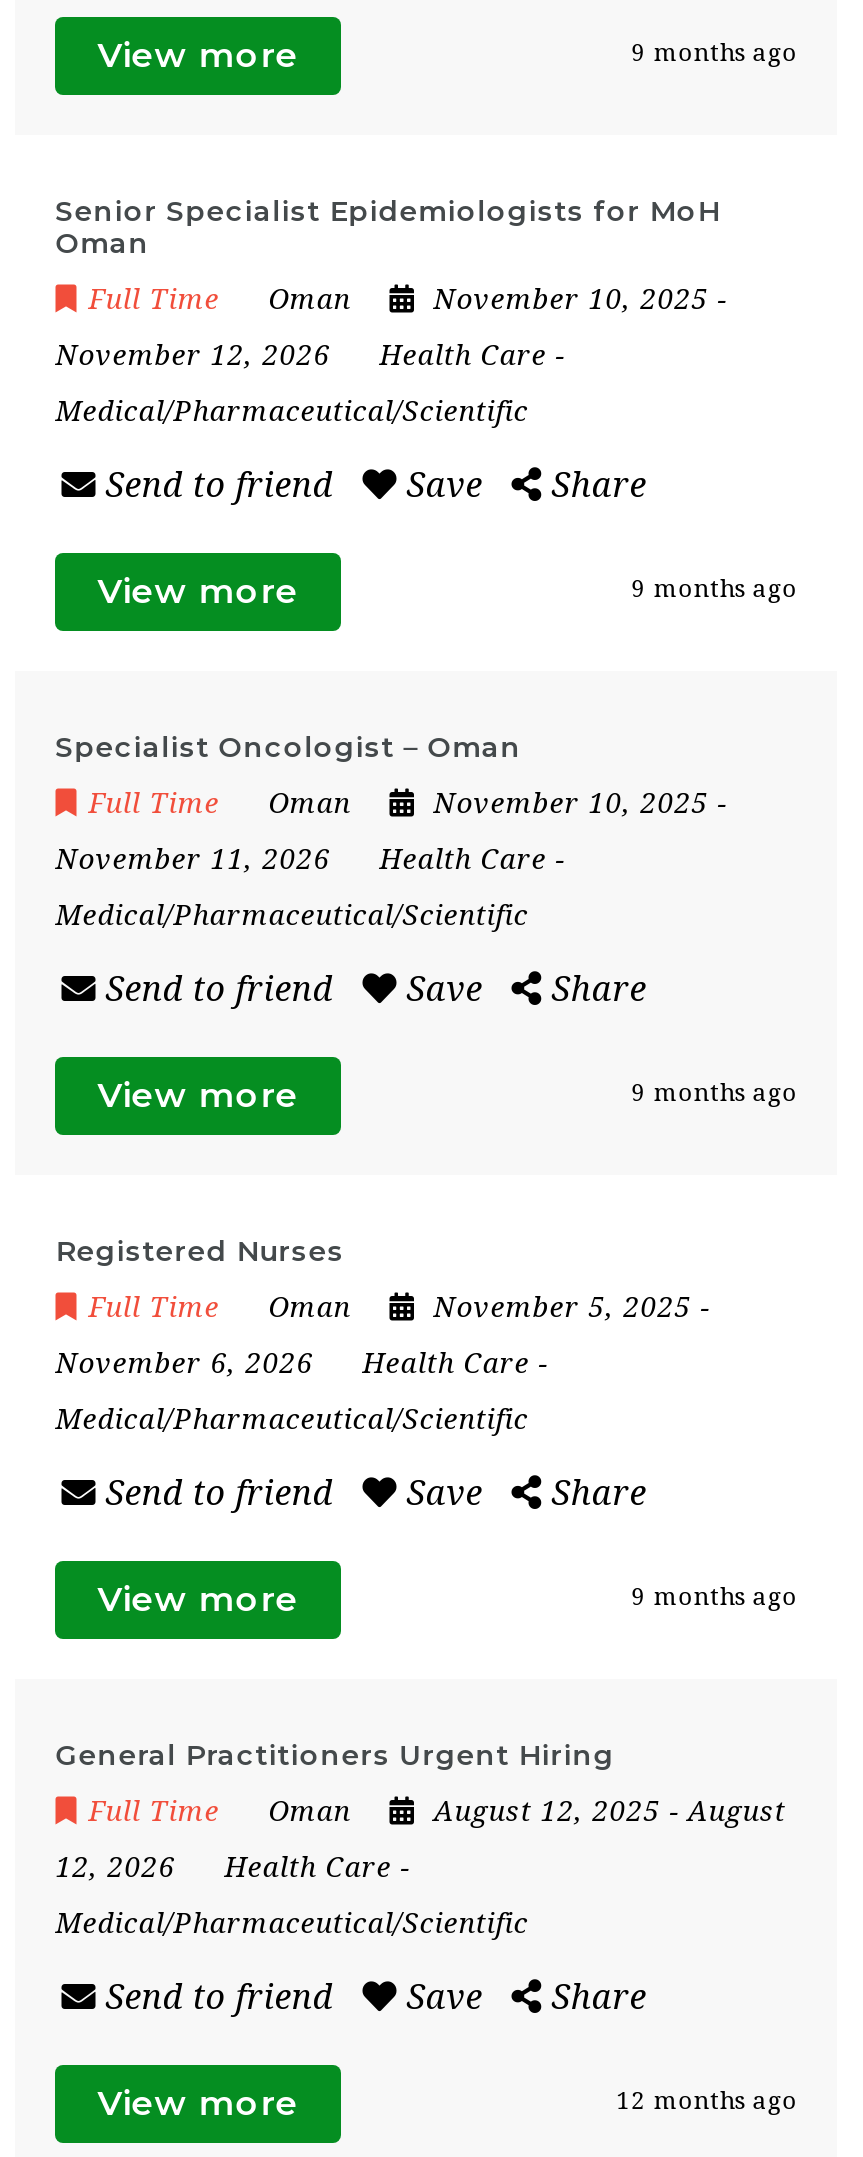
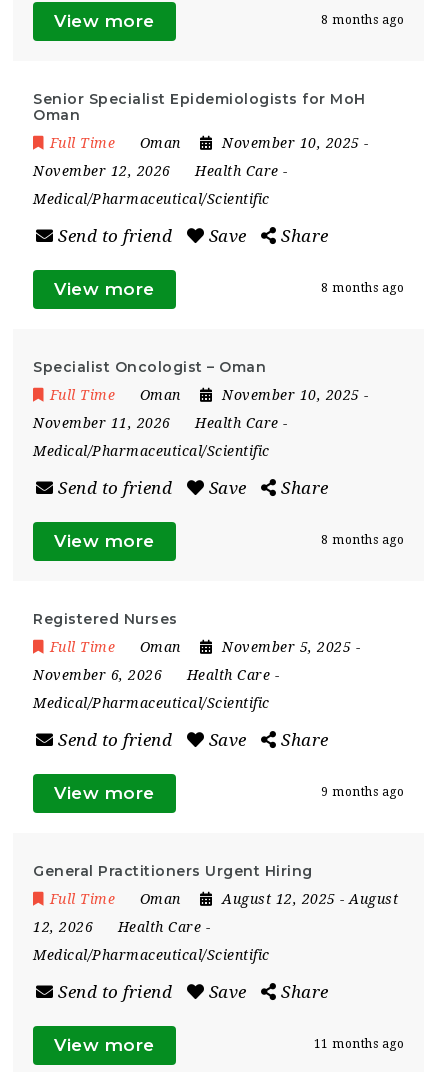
[631,39,797,67] 9 months ago -> [321,13,404,27] 8 months ago
[631,575,797,603] 9 months ago -> [321,281,404,295] 8 months ago
[631,1079,797,1107] 9 months ago -> [321,533,404,547] 8 months ago
[616,2087,797,2115] 12 months ago -> [314,1037,404,1051] 11 months ago

